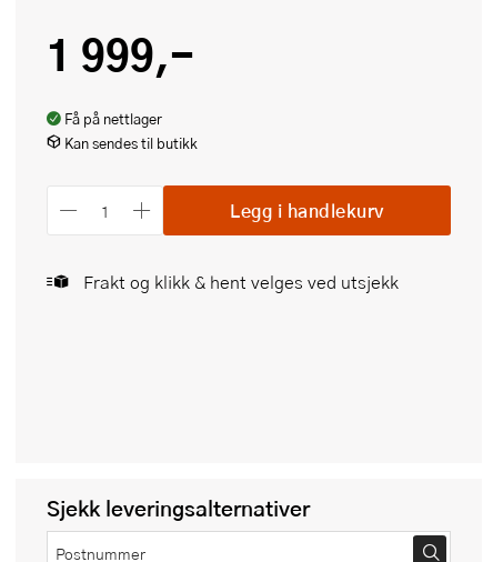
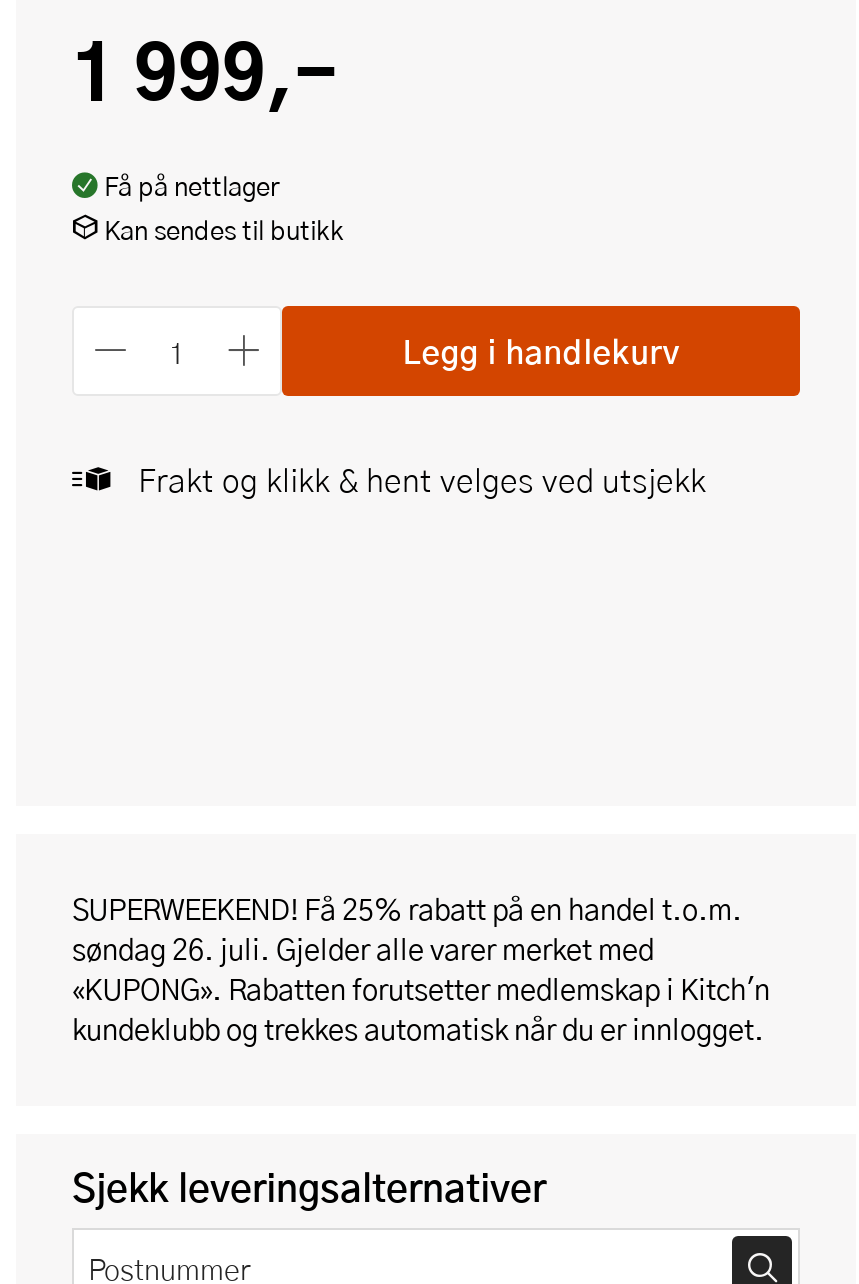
none -> [72,888,770,1050] SUPERWEEKEND! Få 25% rabatt på en handel t.o.m. | søndag 26. juli. Gjelder alle varer merket med | «KUPONG». Rabatten forutsetter medlemskap i Kitch'n | kundeklubb og trekkes automatisk når du er innlogget.

